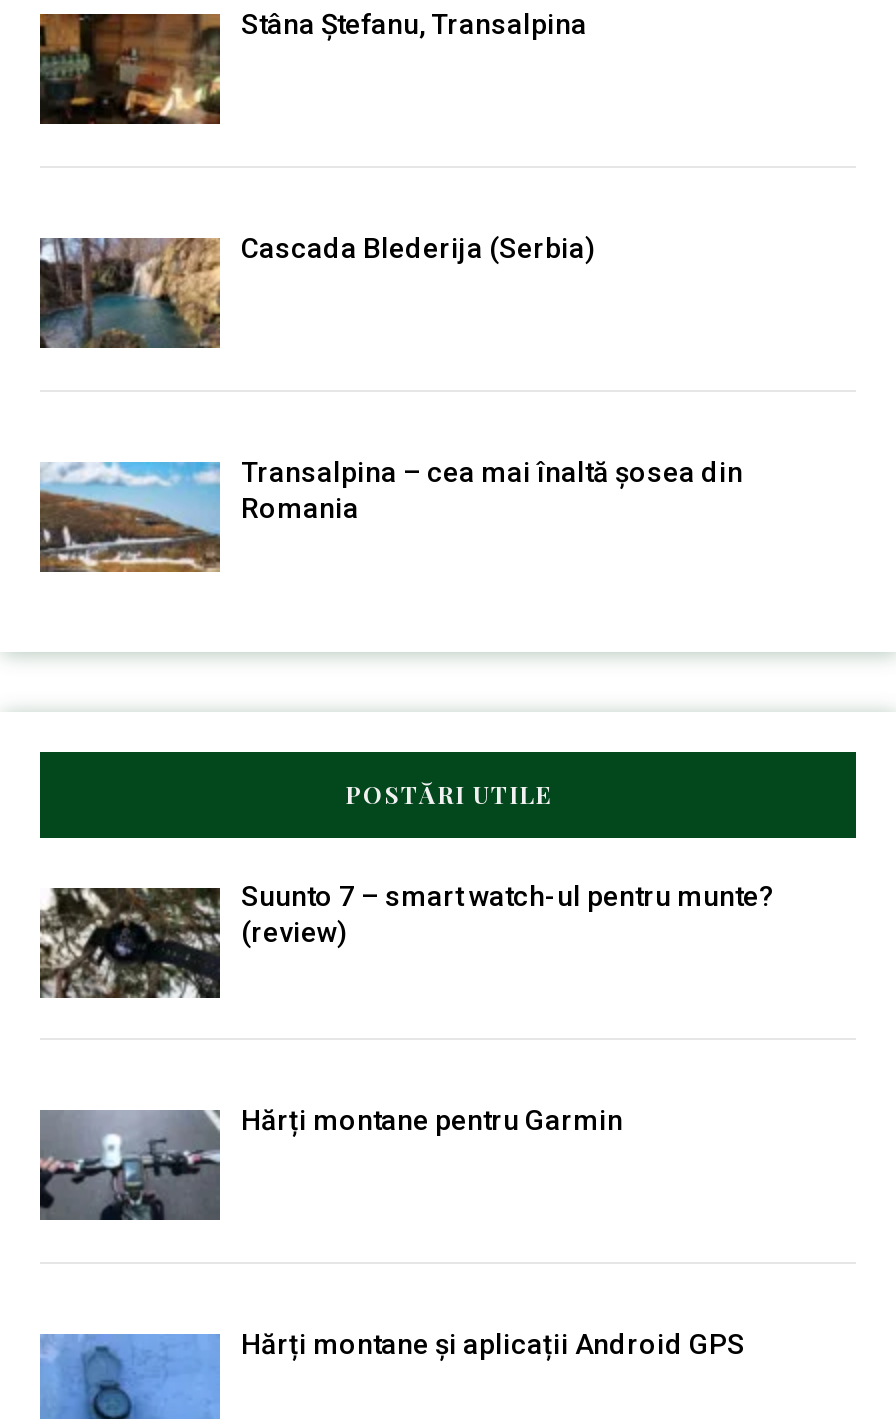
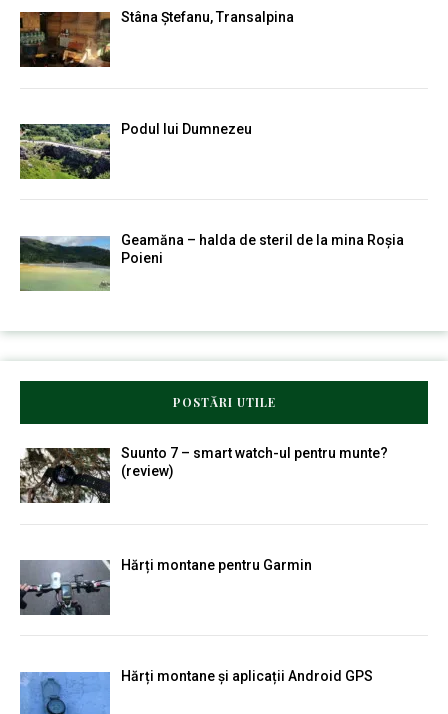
[40,232,595,349] [image] | Cascada Blederija (Serbia) -> [20,121,251,180] [image] | Podul lui Dumnezeu
[38,456,743,573] [image] | Transalpina – cea mai înaltă șosea din | Romania -> [19,232,403,291] [image] | Geamăna – halda de steril de la mina Roșia | Poieni

